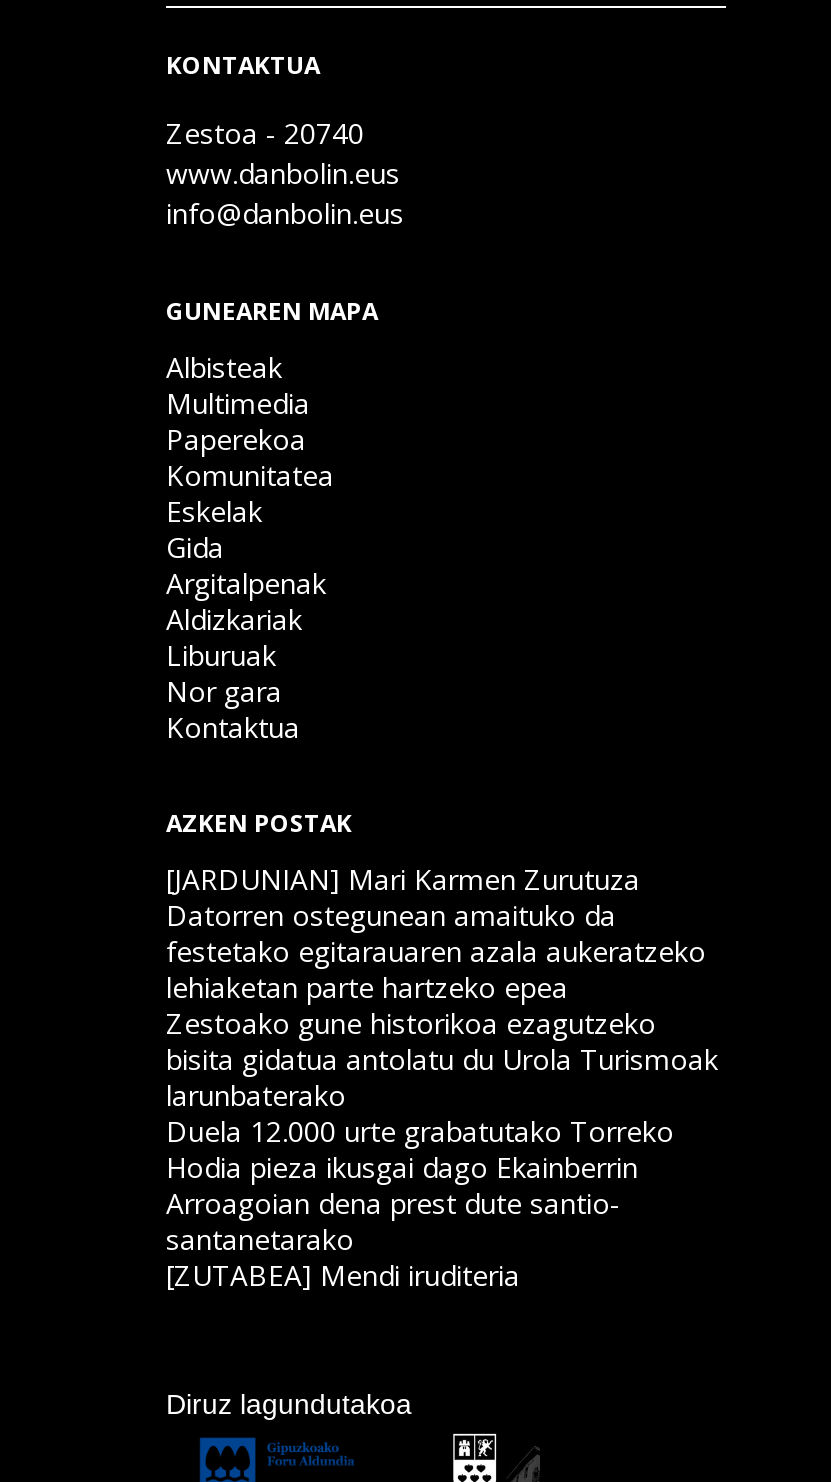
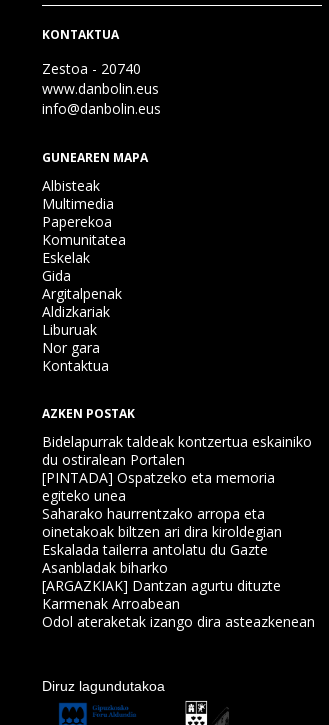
[166,860,718,1294] [JARDUNIAN] Mari Karmen Zurutuza | Datorren ostegunean amaituko da | festetako egitarauaren azala aukeratzeko | lehiaketan parte hartzeko epea | Zestoako gune historikoa ezagutzeko | bisita gidatua antolatu du Urola Turismoak | larunbaterako | Duela 12.000 urte grabatutako Torreko | Hodia pieza ikusgai dago Ekainberrin | Arroagoian dena prest dute santio- | santanetarako | [ZUTABEA] Mendi iruditeria -> [42,432,315,631] Bidelapurrak taldeak kontzertua eskainiko | du ostiralean Portalen | [PINTADA] Ospatzeko eta memoria | egiteko unea | Saharako haurrentzako arropa eta | oinetakoak biltzen ari dira kiroldegian | Eskalada tailerra antolatu du Gazte | Asanbladak biharko | [ARGAZKIAK] Dantzan agurtu dituzte | Karmenak Arroabean | Odol ateraketak izango dira asteazkenean

